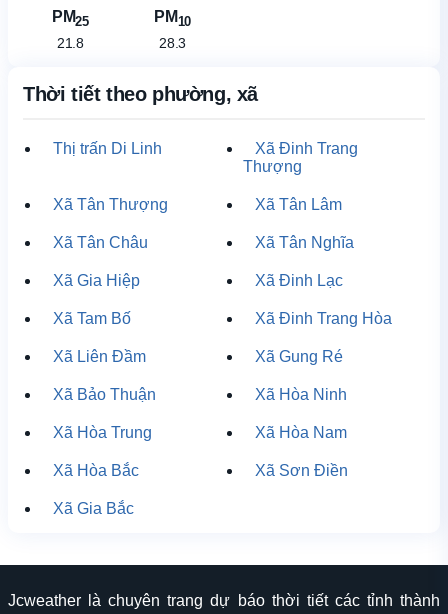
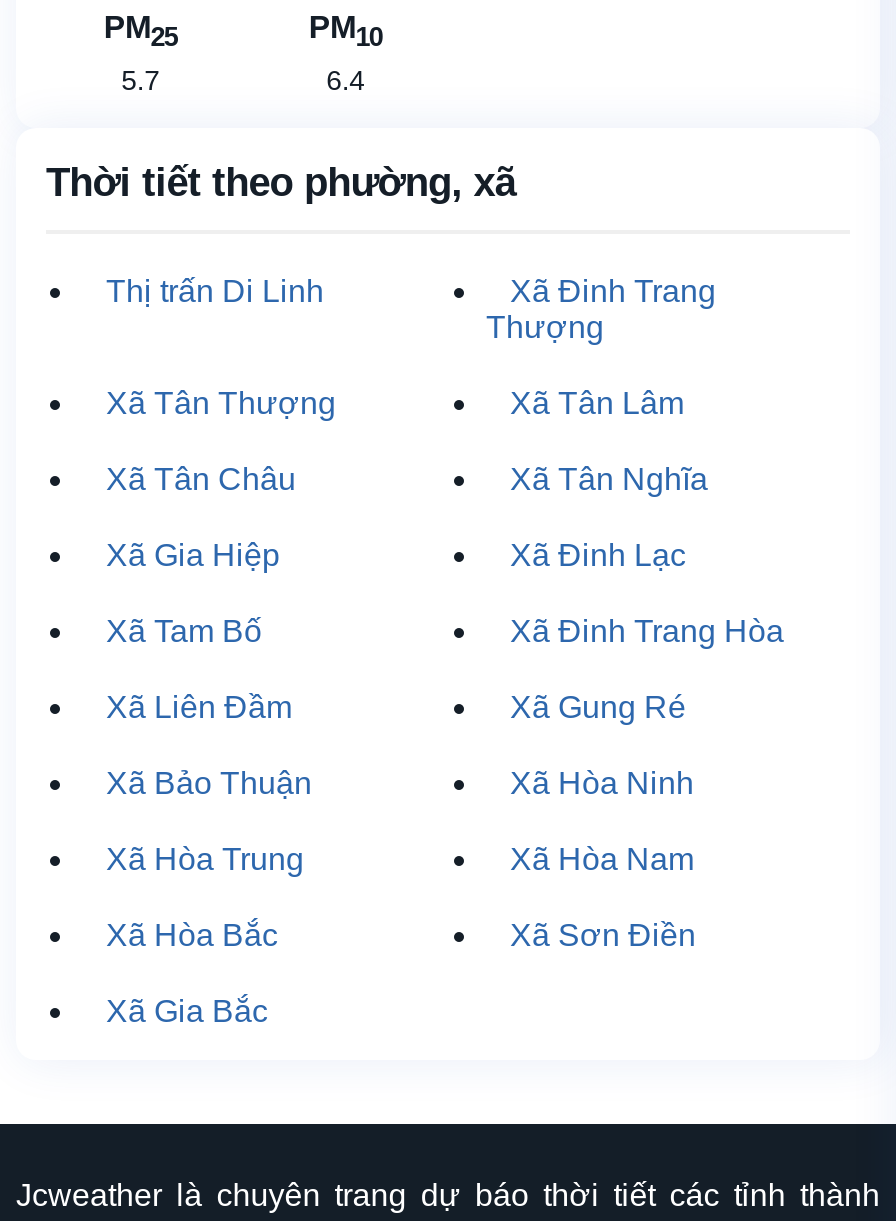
[57,35,84,51] 21.8 -> [121,64,160,96] 5.7
[159,35,186,51] 28.3 -> [326,64,365,96] 6.4

